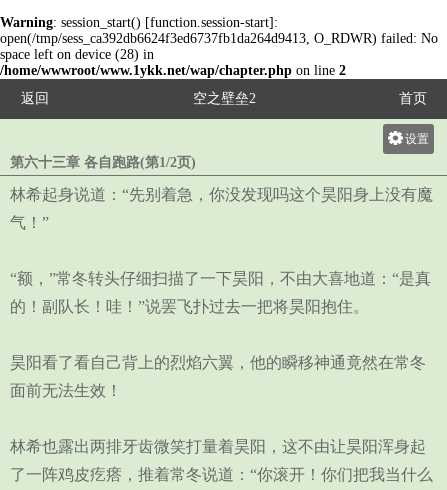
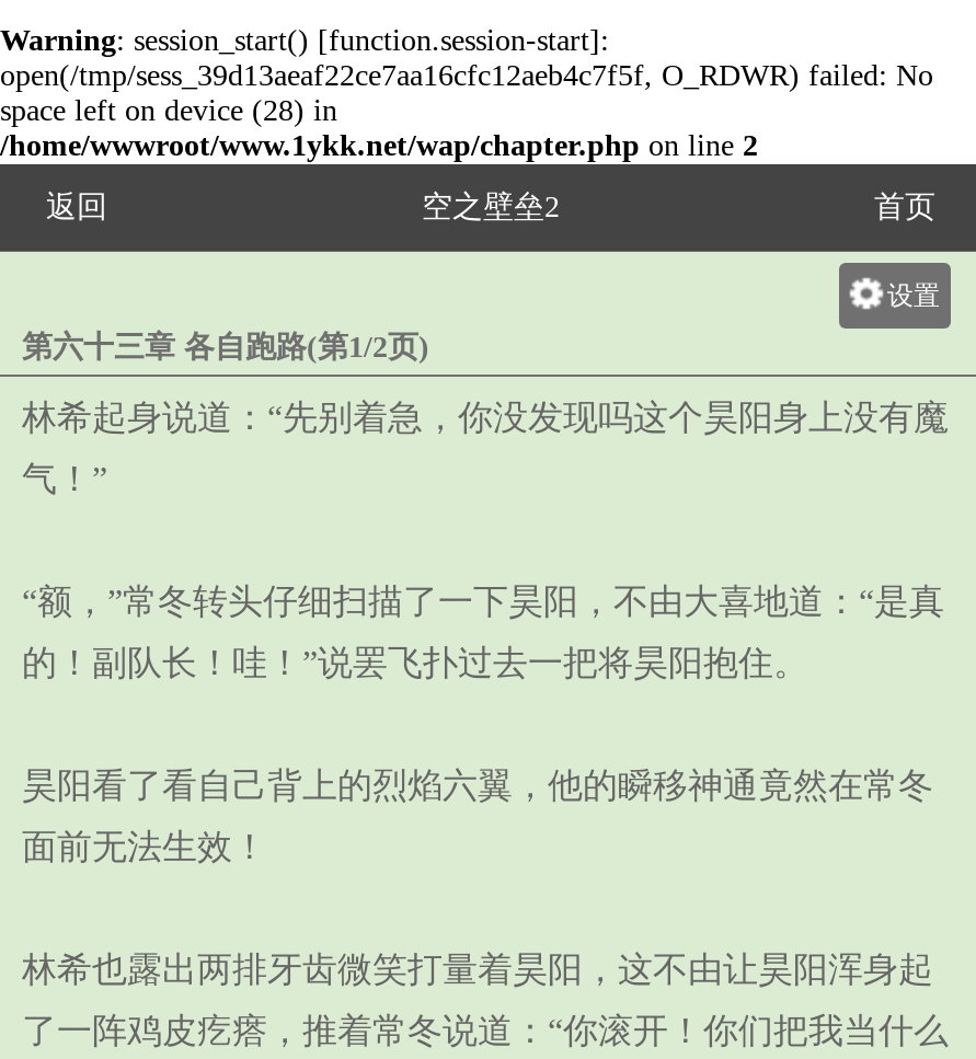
[0,31,438,46] open(/tmp/sess_ca392db6624f3ed6737fb1da264d9413, O_RDWR) failed: No -> [0,59,933,92] open(/tmp/sess_39d13aeaf22ce7aa16cfc12aeb4c7f5f, O_RDWR) failed: No

